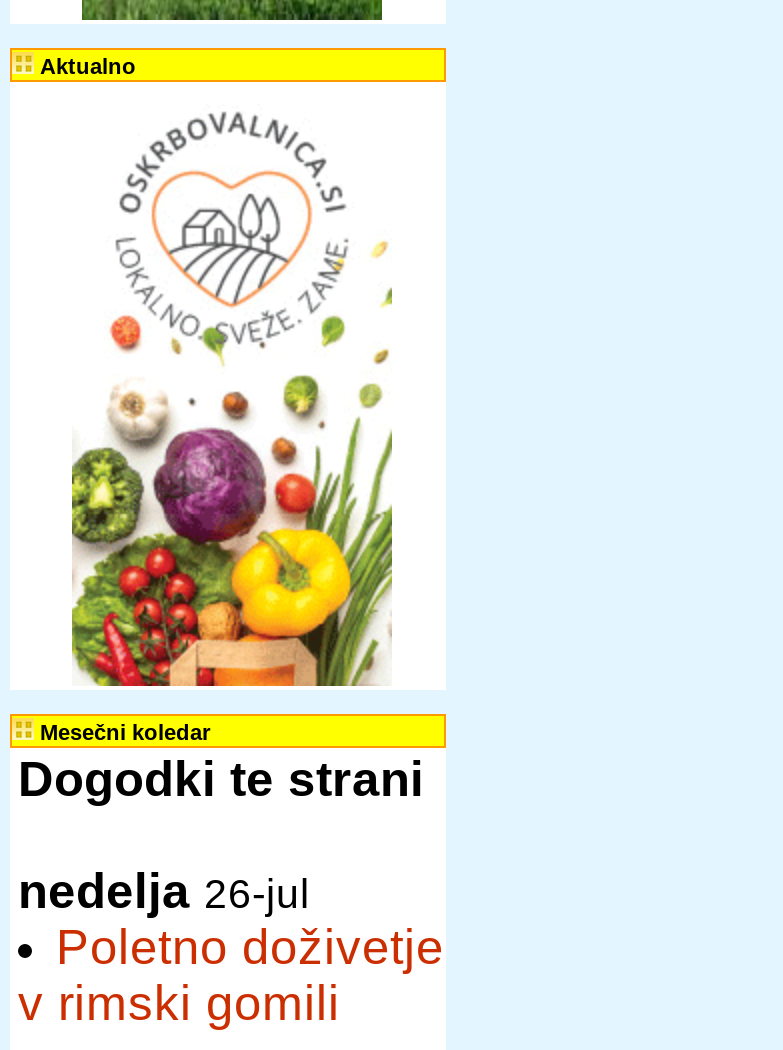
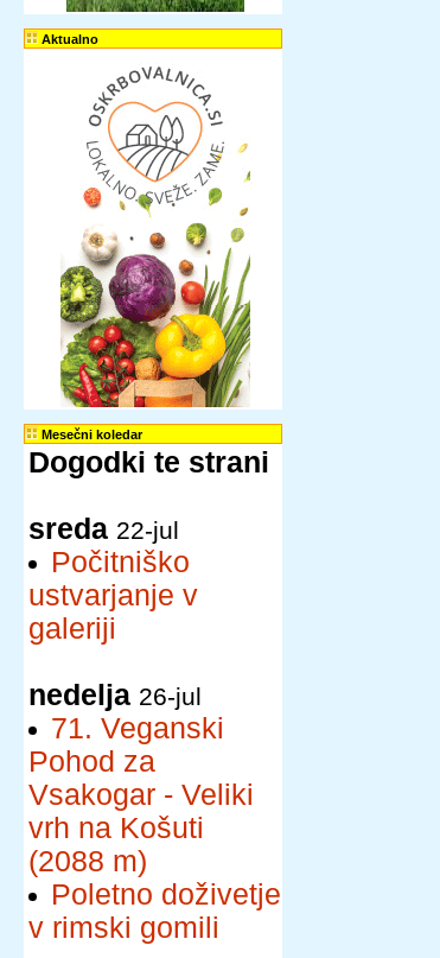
none -> [28,513,198,645] sreda 22-jul | Počitniško | ustvarjanje v | galeriji
none -> [28,712,254,877] 71. Veganski | Pohod za | Vsakogar - Veliki | vrh na Košuti | (2088 m)

